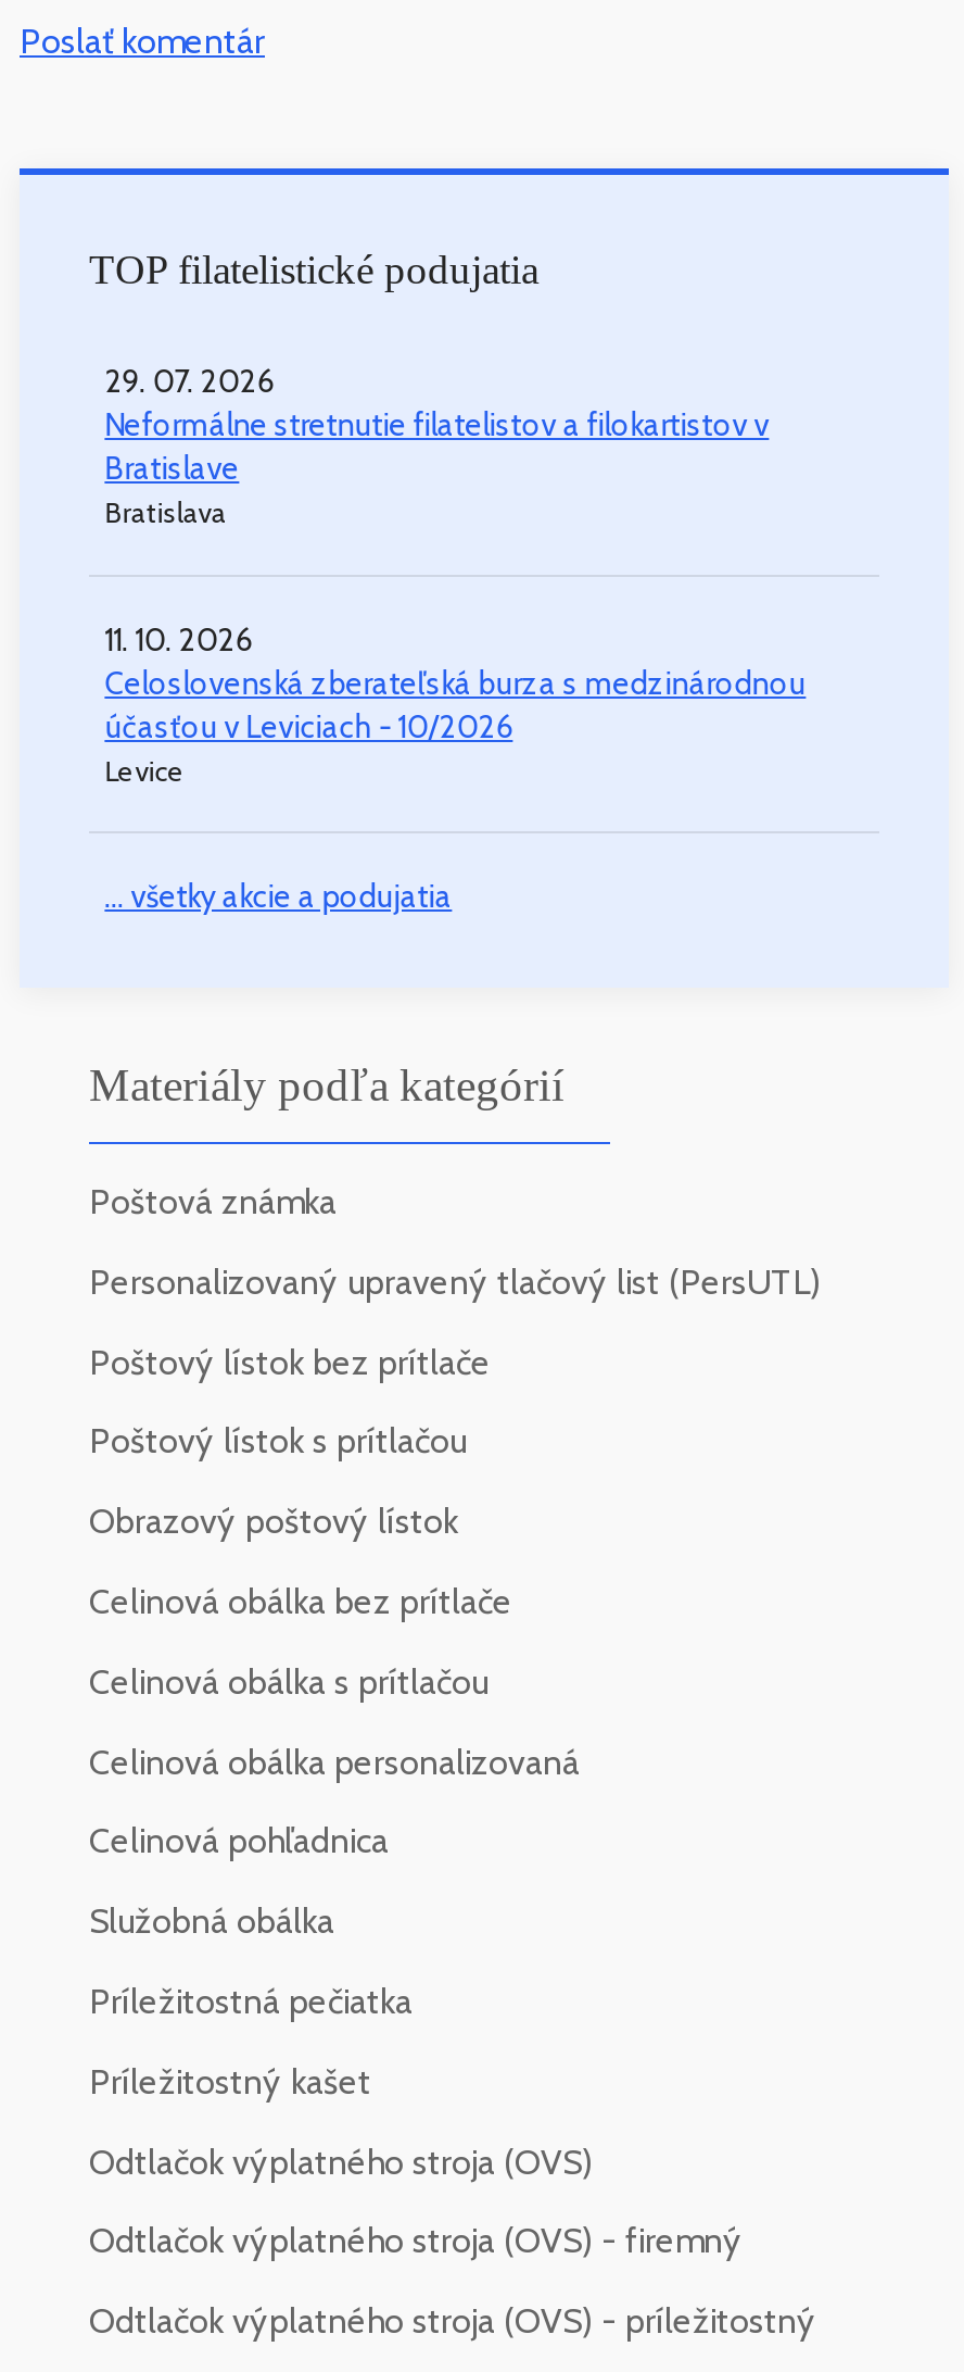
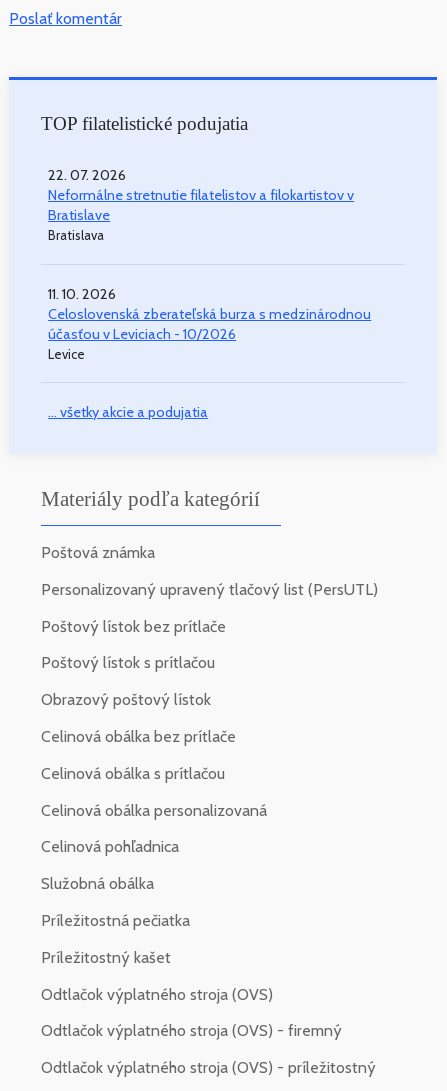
[105,362,274,401] 29. 07. 2026 -> [48,166,126,184] 22. 07. 2026

